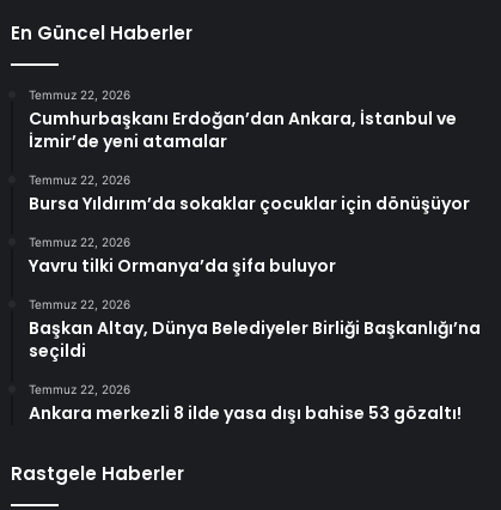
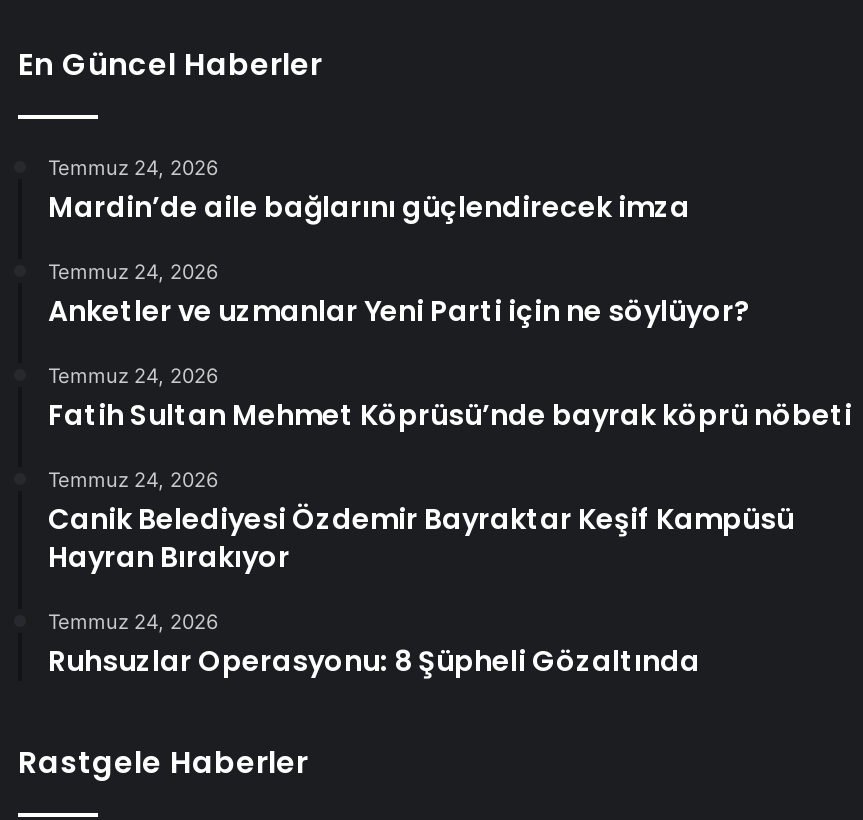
[29,88,457,153] Temmuz 22, 2026 | Cumhurbaşkanı Erdoğan’dan Ankara, İstanbul ve | İzmir’de yeni atamalar -> [48,155,690,227] Temmuz 24, 2026 | Mardin’de aile bağlarını güçlendirecek imza
[29,173,470,216] Temmuz 22, 2026 | Bursa Yıldırım’da sokaklar çocuklar için dönüşüyor -> [48,259,750,331] Temmuz 24, 2026 | Anketler ve uzmanlar Yeni Parti için ne söylüyor?
[29,235,336,278] Temmuz 22, 2026 | Yavru tilki Ormanya’da şifa buluyor -> [48,363,852,435] Temmuz 24, 2026 | Fatih Sultan Mehmet Köprüsü’nde bayrak köprü nöbeti
[29,297,481,363] Temmuz 22, 2026 | Başkan Altay, Dünya Belediyeler Birliği Başkanlığı’na | seçildi -> [48,467,794,577] Temmuz 24, 2026 | Canik Belediyesi Özdemir Bayraktar Keşif Kampüsü | Hayran Bırakıyor
[29,382,462,425] Temmuz 22, 2026 | Ankara merkezli 8 ilde yasa dışı bahise 53 gözaltı! -> [48,609,700,681] Temmuz 24, 2026 | Ruhsuzlar Operasyonu: 8 Şüpheli Gözaltında

